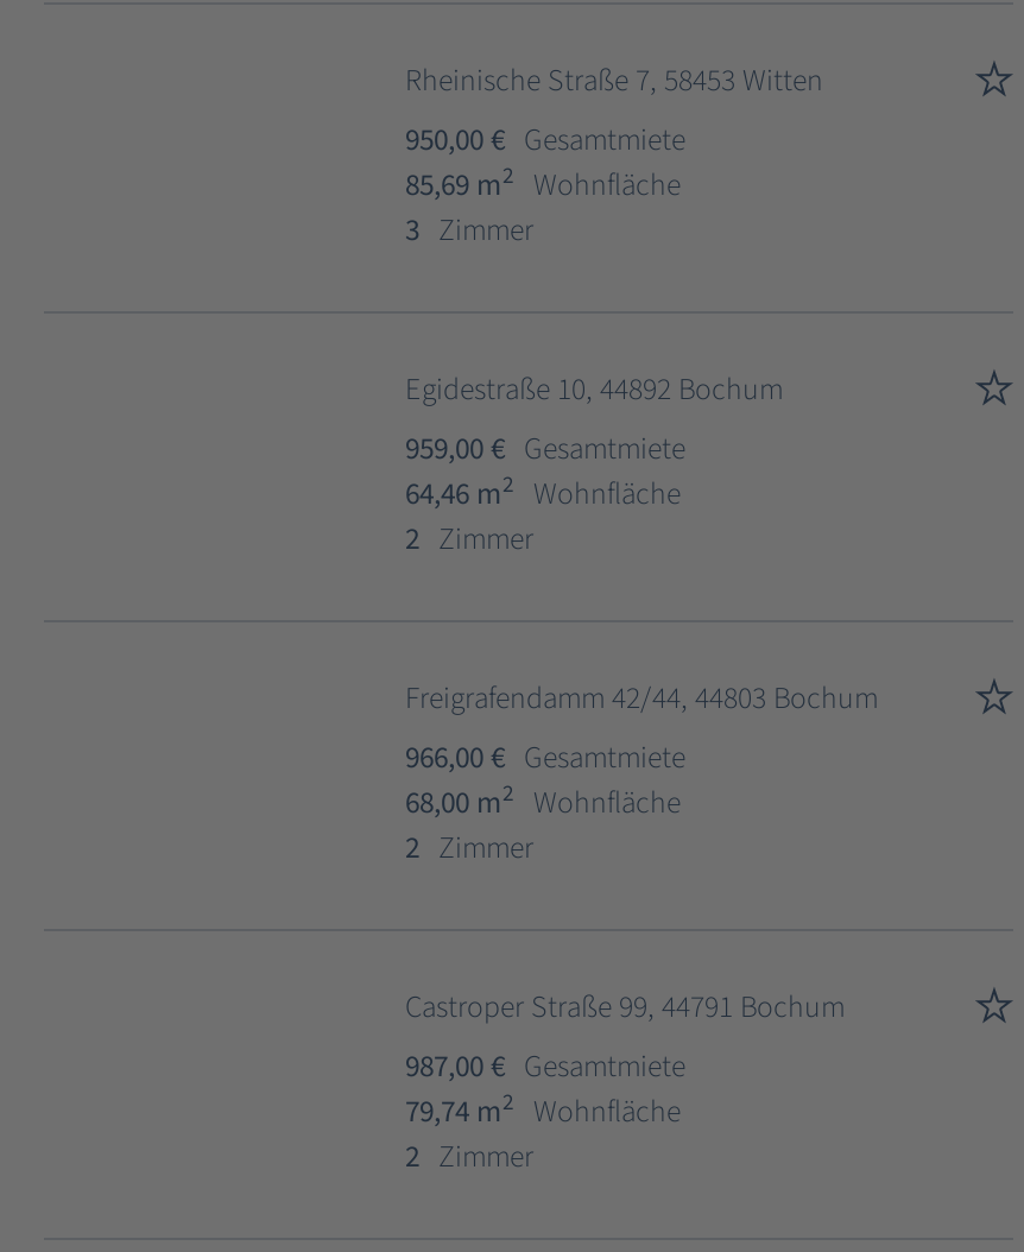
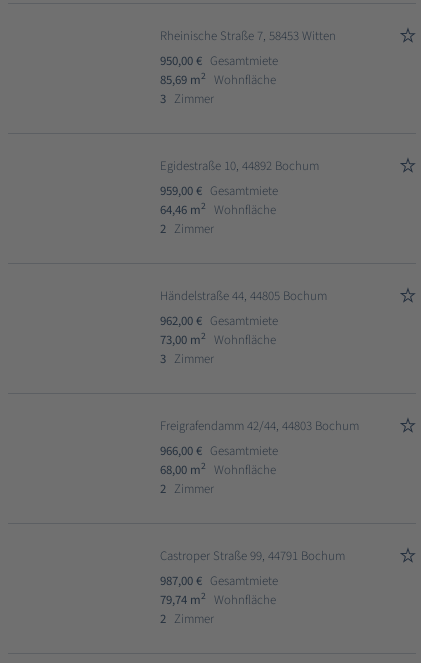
none -> [160,287,327,368] Händelstraße 44, 44805 Bochum | 962,00 € Gesamtmiete | 73,00 m 2 Wohnfläche | 3 Zimmer

